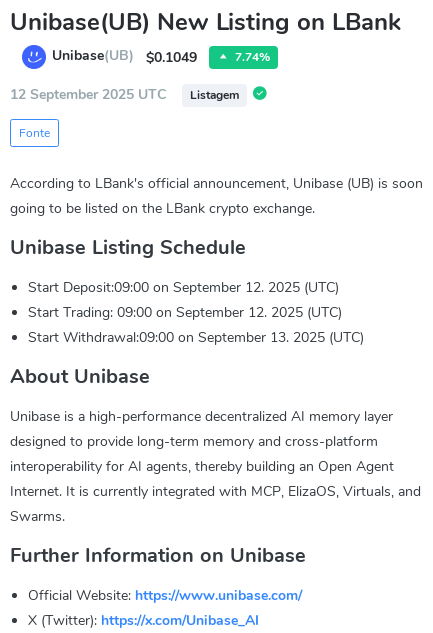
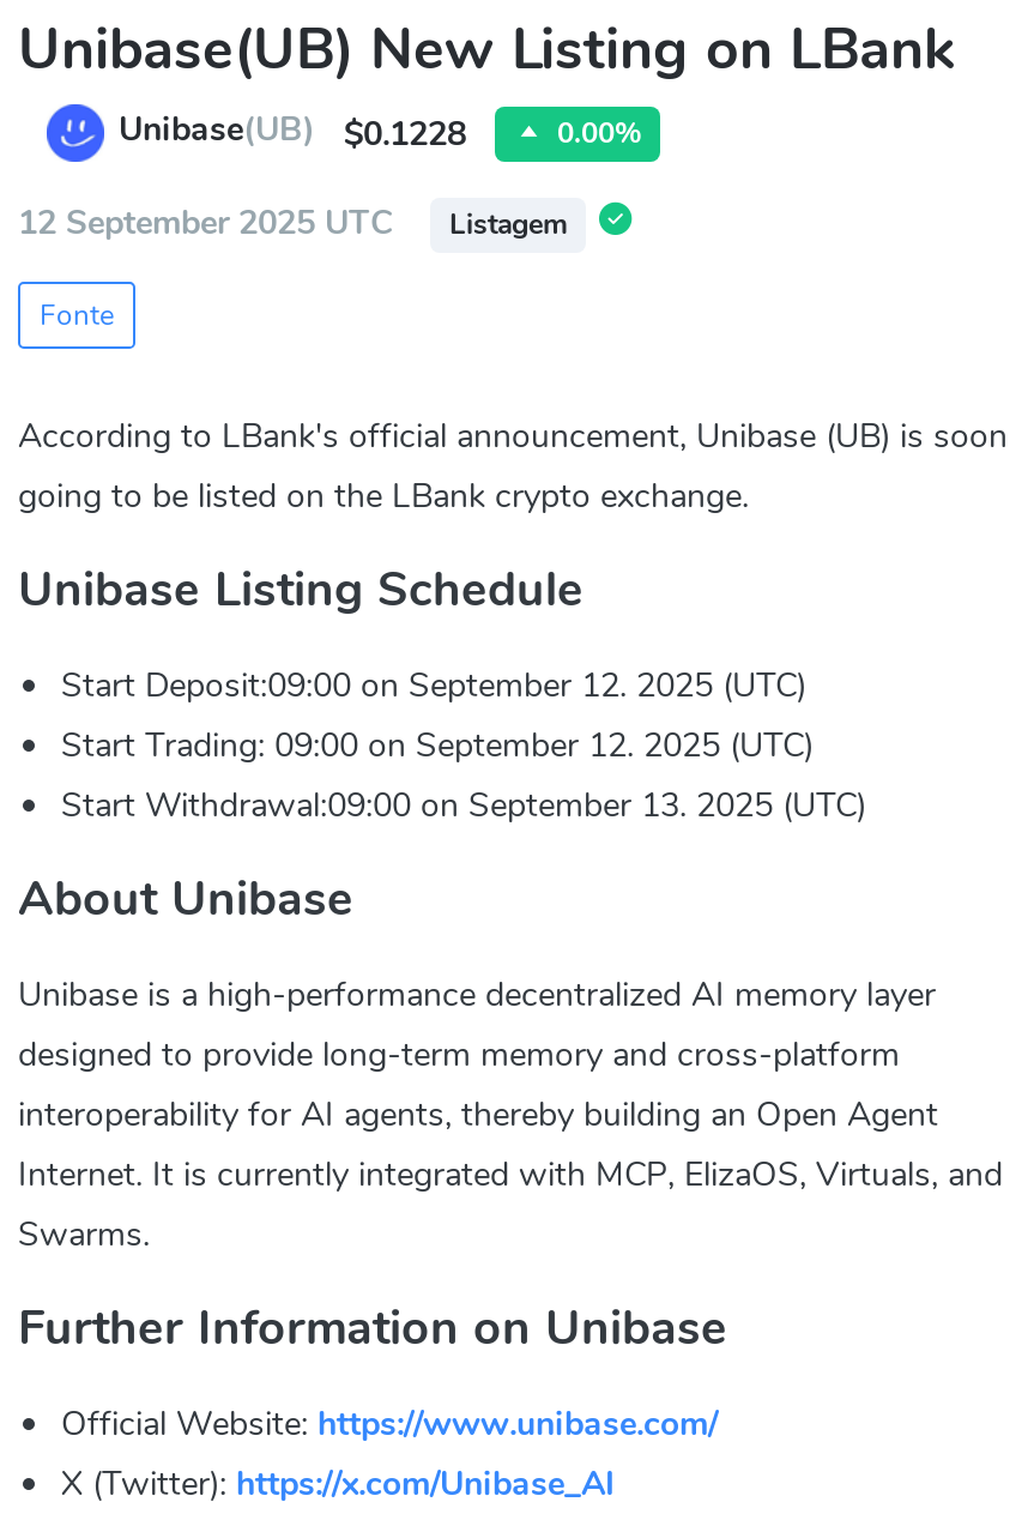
[52,46,197,67] Unibase(UB) $0.1049 -> [119,108,466,157] Unibase(UB) $0.1228
[235,49,270,65] 7.74% -> [557,115,641,153] 0.00%

